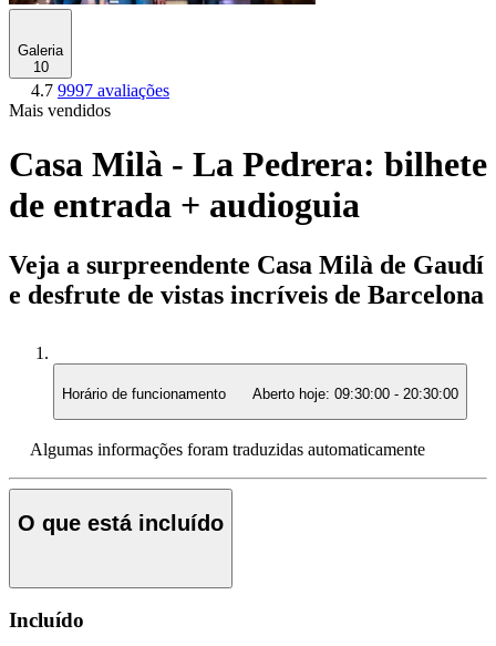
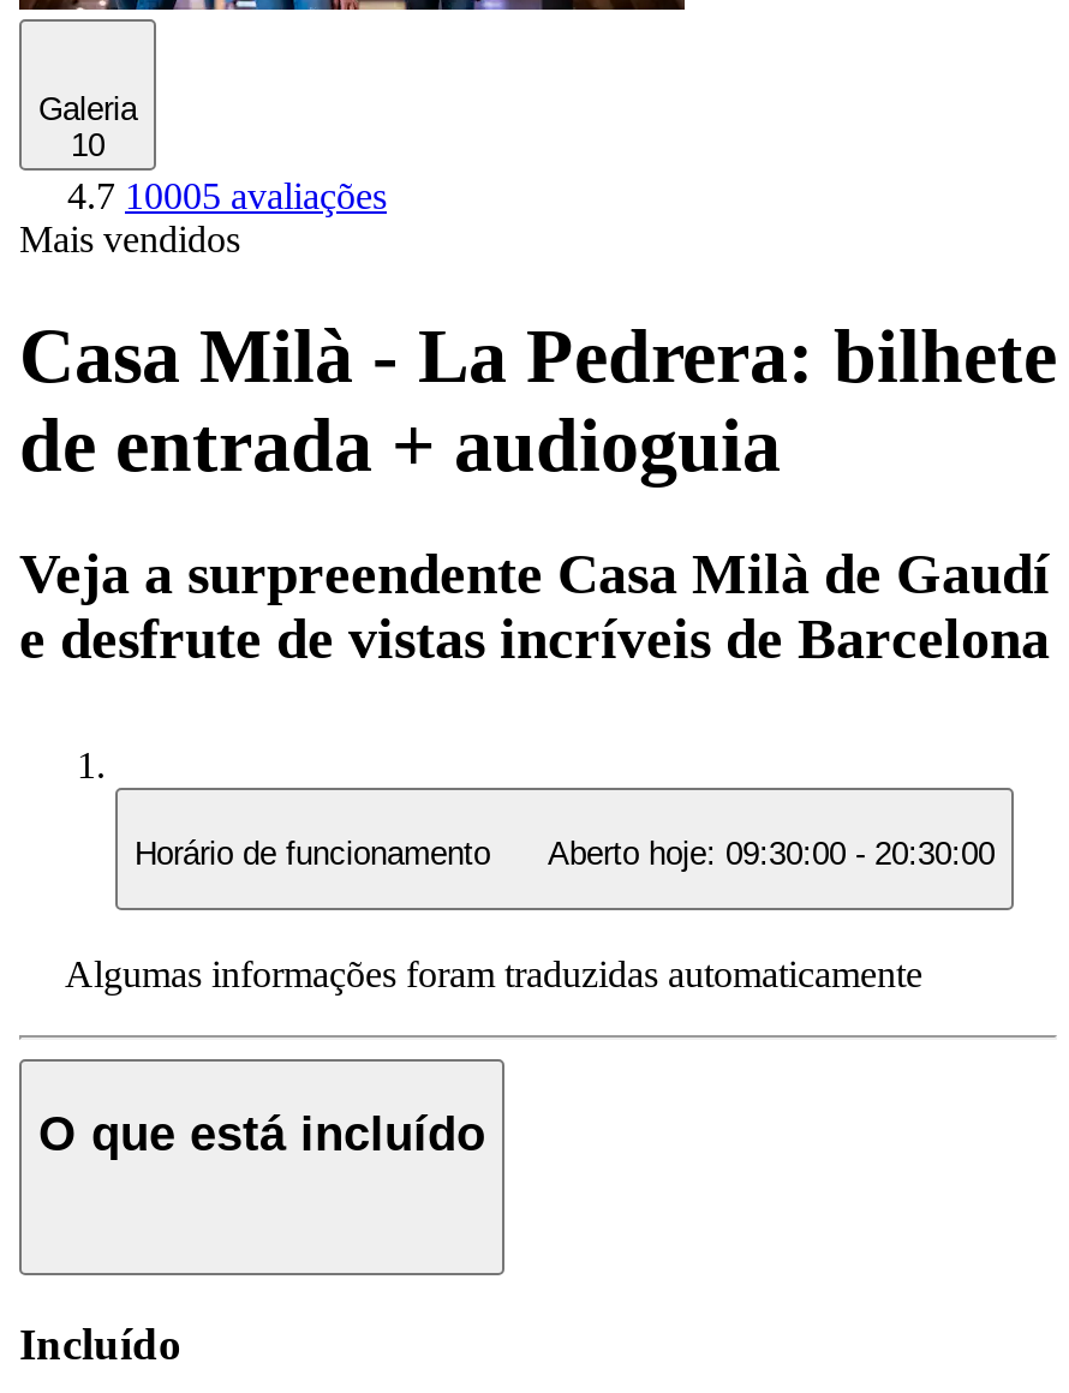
[31,81,169,100] 4.7 9997 avaliações -> [67,175,387,216] 4.7 10005 avaliações

